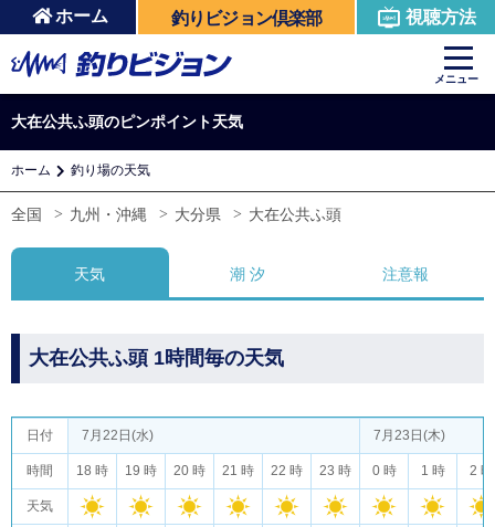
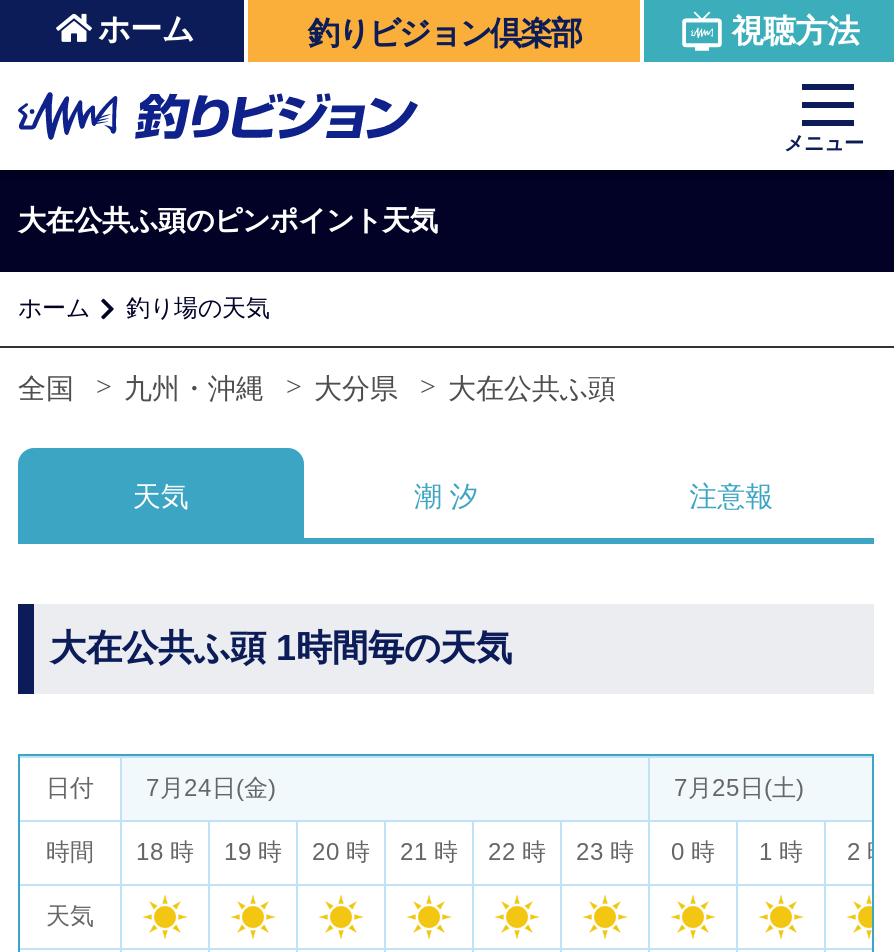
[27,428,154,443] 日付 7月22日(水) -> [46,774,276,802] 日付 7月24日(金)
[373,428,445,443] 7月23日(木) -> [674,774,804,802] 7月25日(土)

